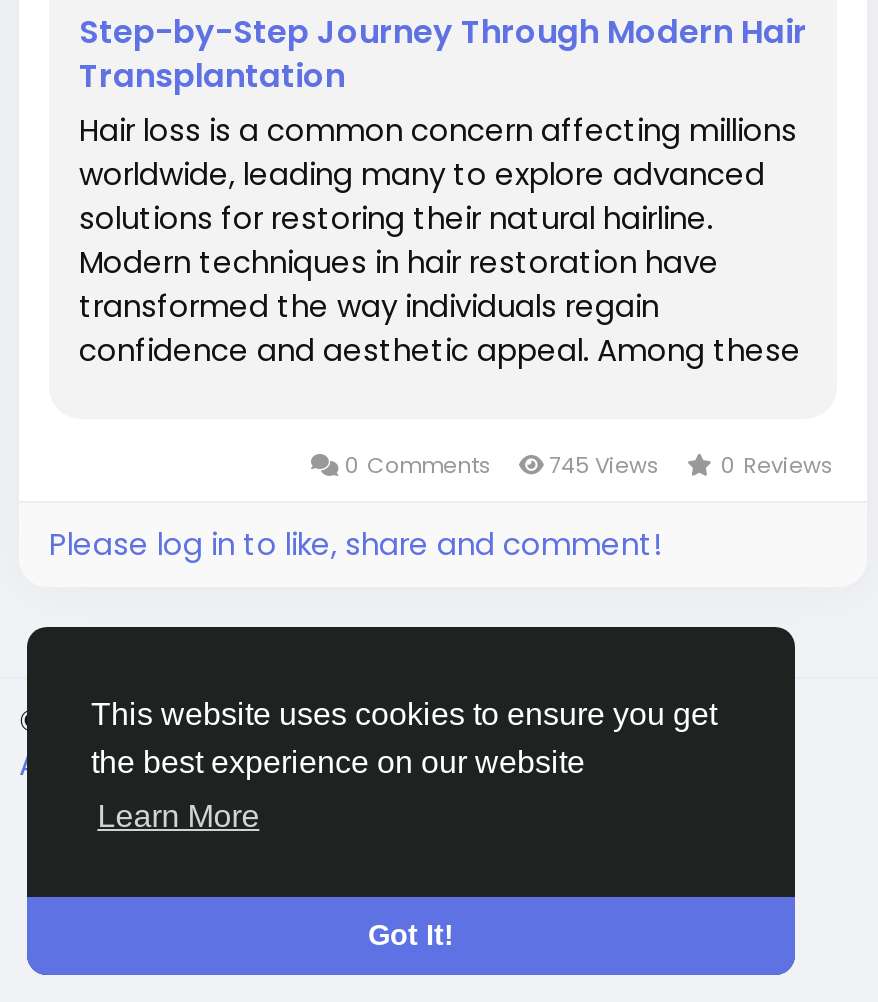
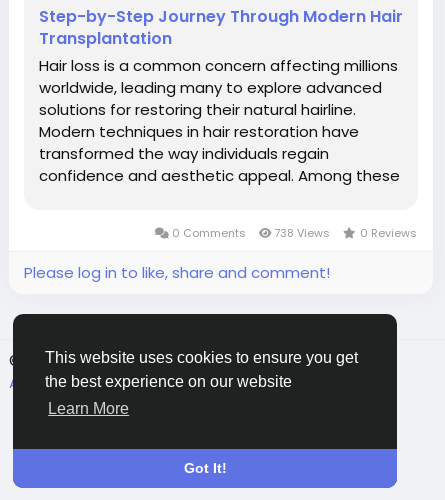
[543,449,667,481] 745 Views -> [271,225,333,241] 738 Views

